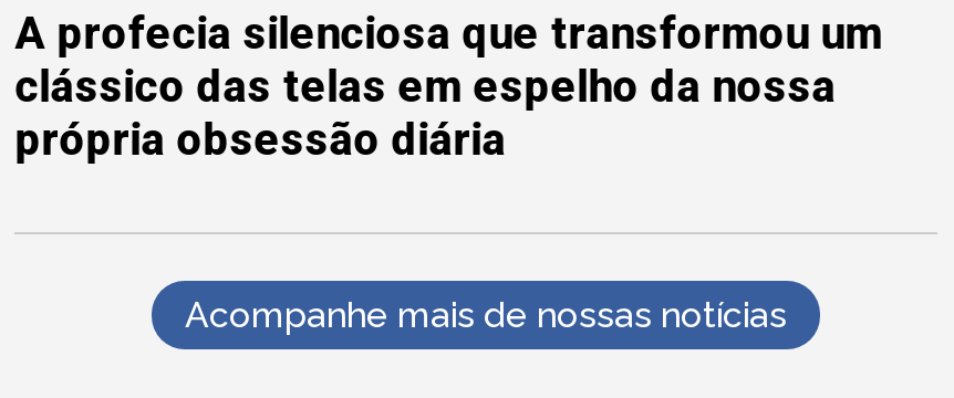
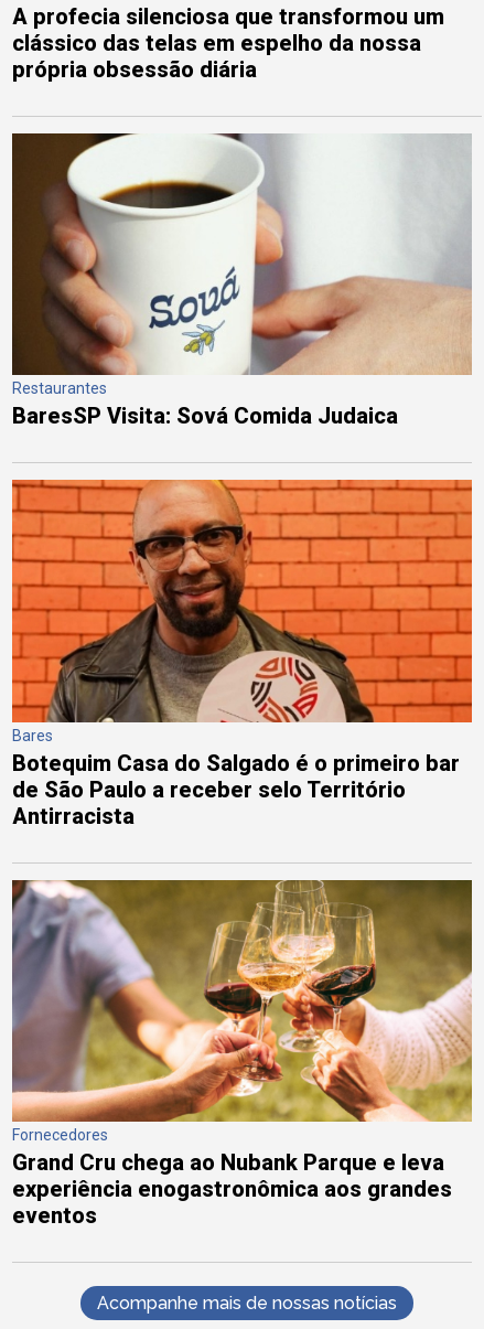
none -> [11,132,473,429] [image] | Restaurantes | BaresSP Visita: Sová Comida Judaica
none -> [11,479,473,829] [image] | Bares | Botequim Casa do Salgado é o primeiro bar | de São Paulo a receber selo Território | Antirracista
none -> [11,879,473,1229] [image] | Fornecedores | Grand Cru chega ao Nubank Parque e leva | experiência enogastronômica aos grandes | eventos

